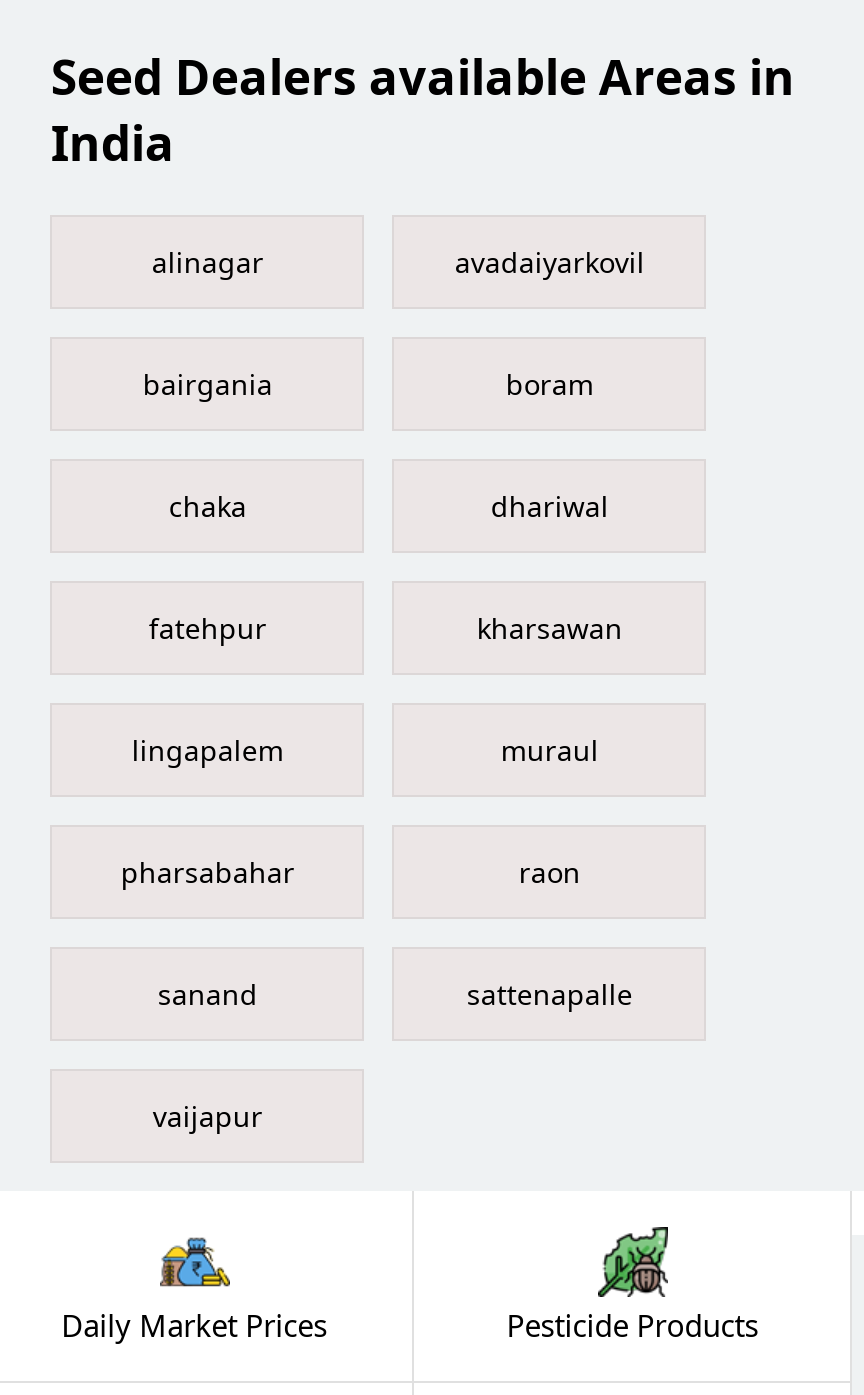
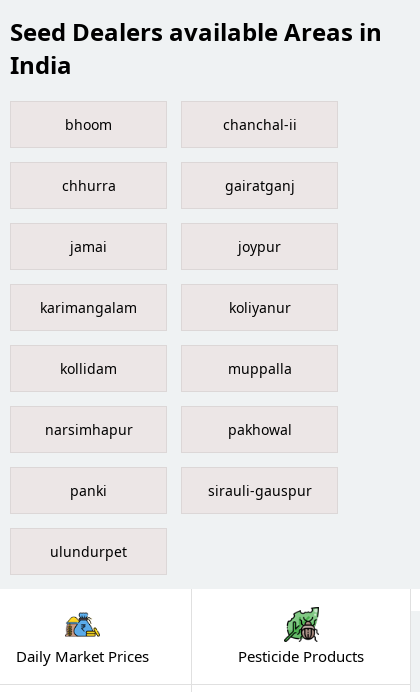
[152,244,645,282] alinagar | avadaiyarkovil -> [65,115,297,134] bhoom | chanchal-ii
[143,366,594,404] bairgania | boram -> [62,176,295,195] chhurra | gairatganj
[169,488,609,526] chaka | dhariwal -> [70,237,281,256] jamai | joypur
[149,610,623,648] fatehpur | kharsawan -> [40,298,291,317] karimangalam | koliyanur
[132,732,599,770] lingapalem | muraul -> [60,359,292,378] kollidam | muppalla
[121,854,581,892] pharsabahar | raon -> [45,420,292,439] narsimhapur | pakhowal
[158,976,633,1014] sanand | sattenapalle -> [70,481,312,500] panki | sirauli-gauspur
[153,1098,263,1136] vaijapur -> [50,542,127,561] ulundurpet

